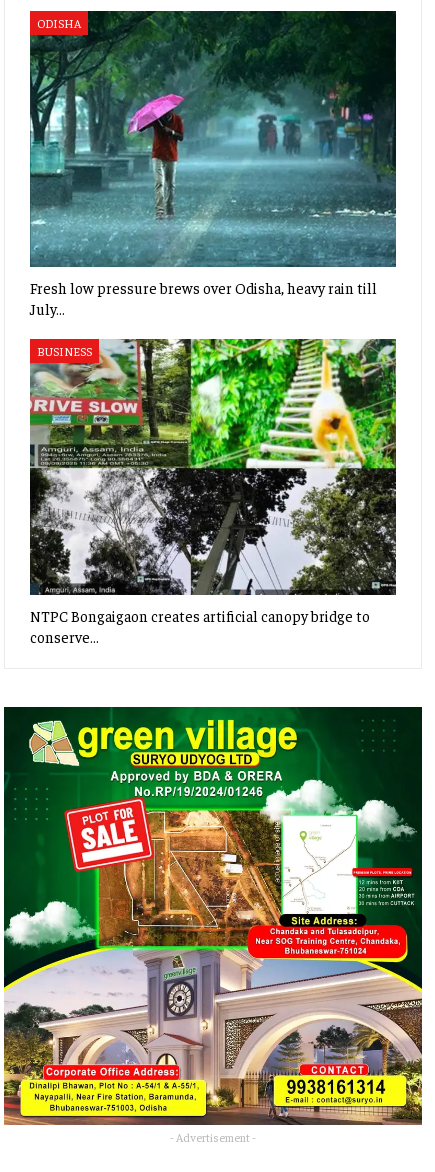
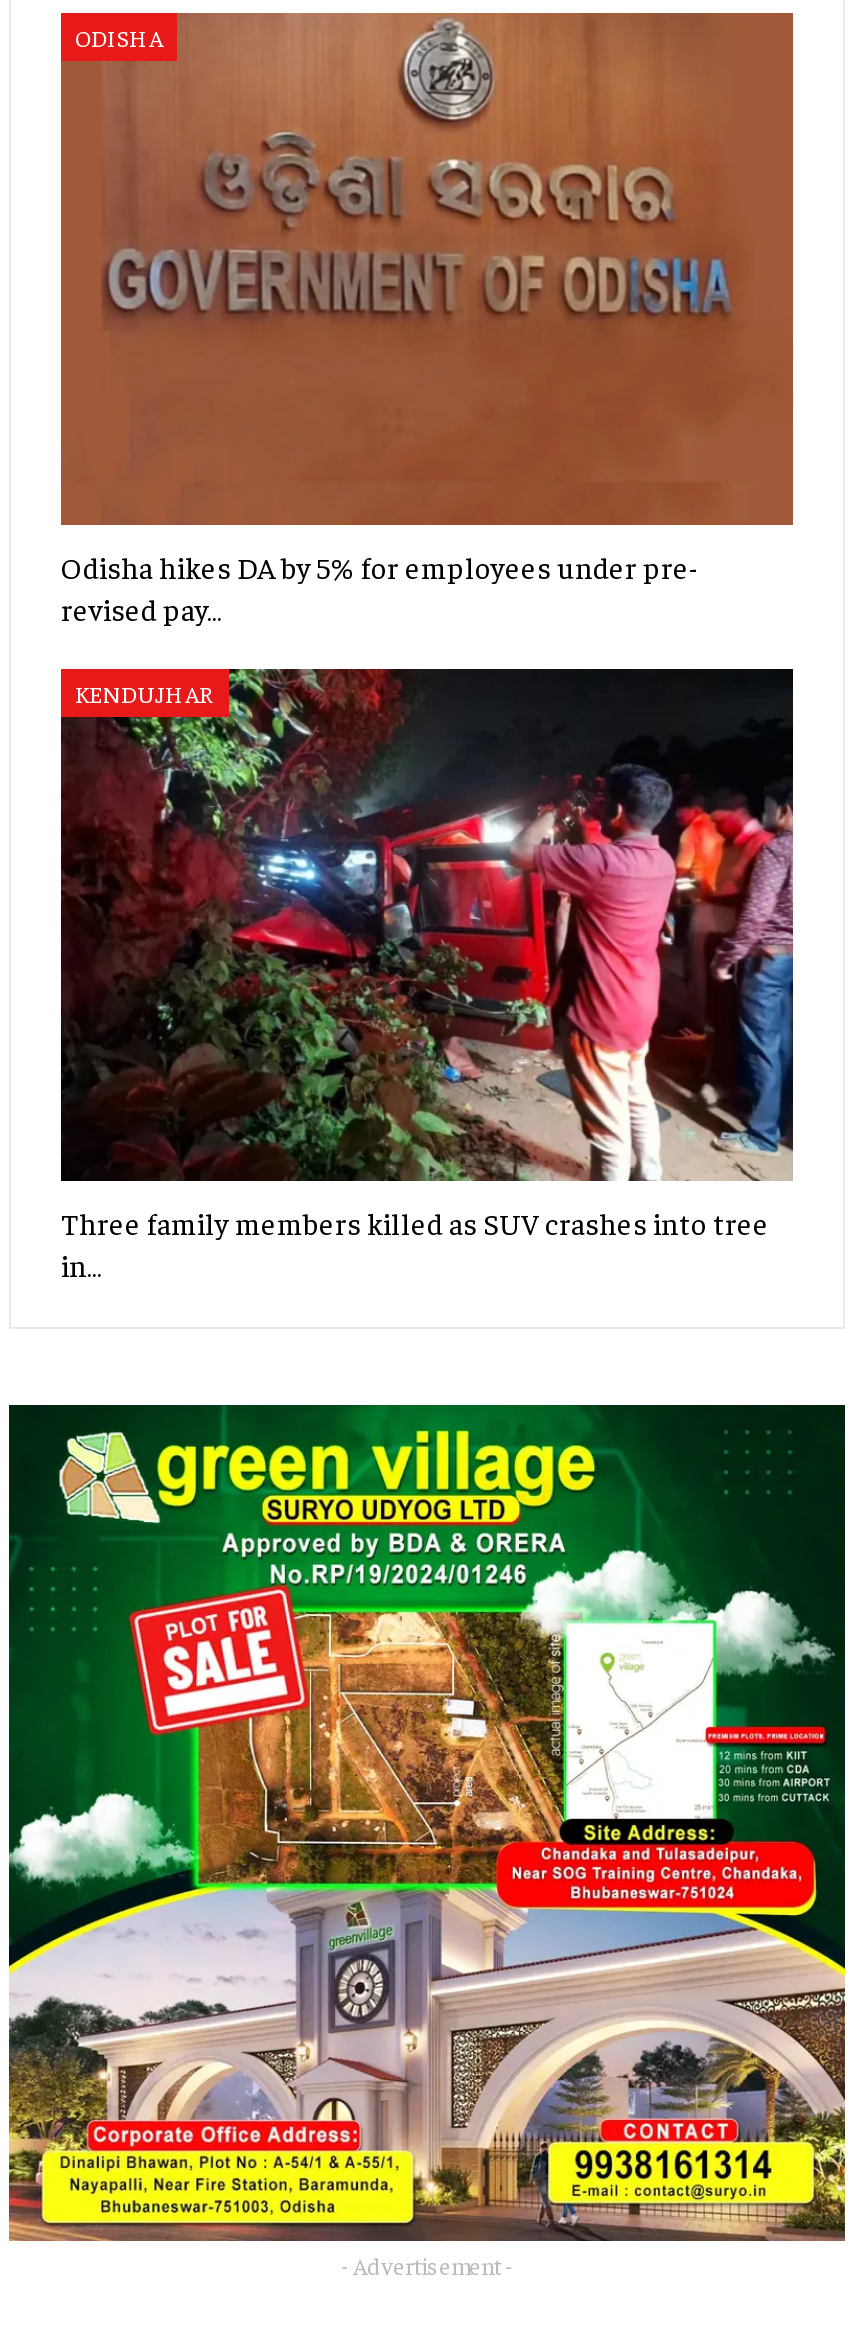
[29,10,397,318] [image] | Fresh low pressure brews over Odisha, heavy rain till | July… -> [59,11,795,627] [image] | Odisha hikes DA by 5% for employees under pre- | revised pay…
[29,338,397,596] [image] | BUSINESS -> [59,667,795,1183] [image] | KENDUJHAR
[30,606,370,646] NTPC Bongaigaon creates artificial canopy bridge to | conserve… -> [61,1203,769,1283] Three family members killed as SUV crashes into tree | in…

